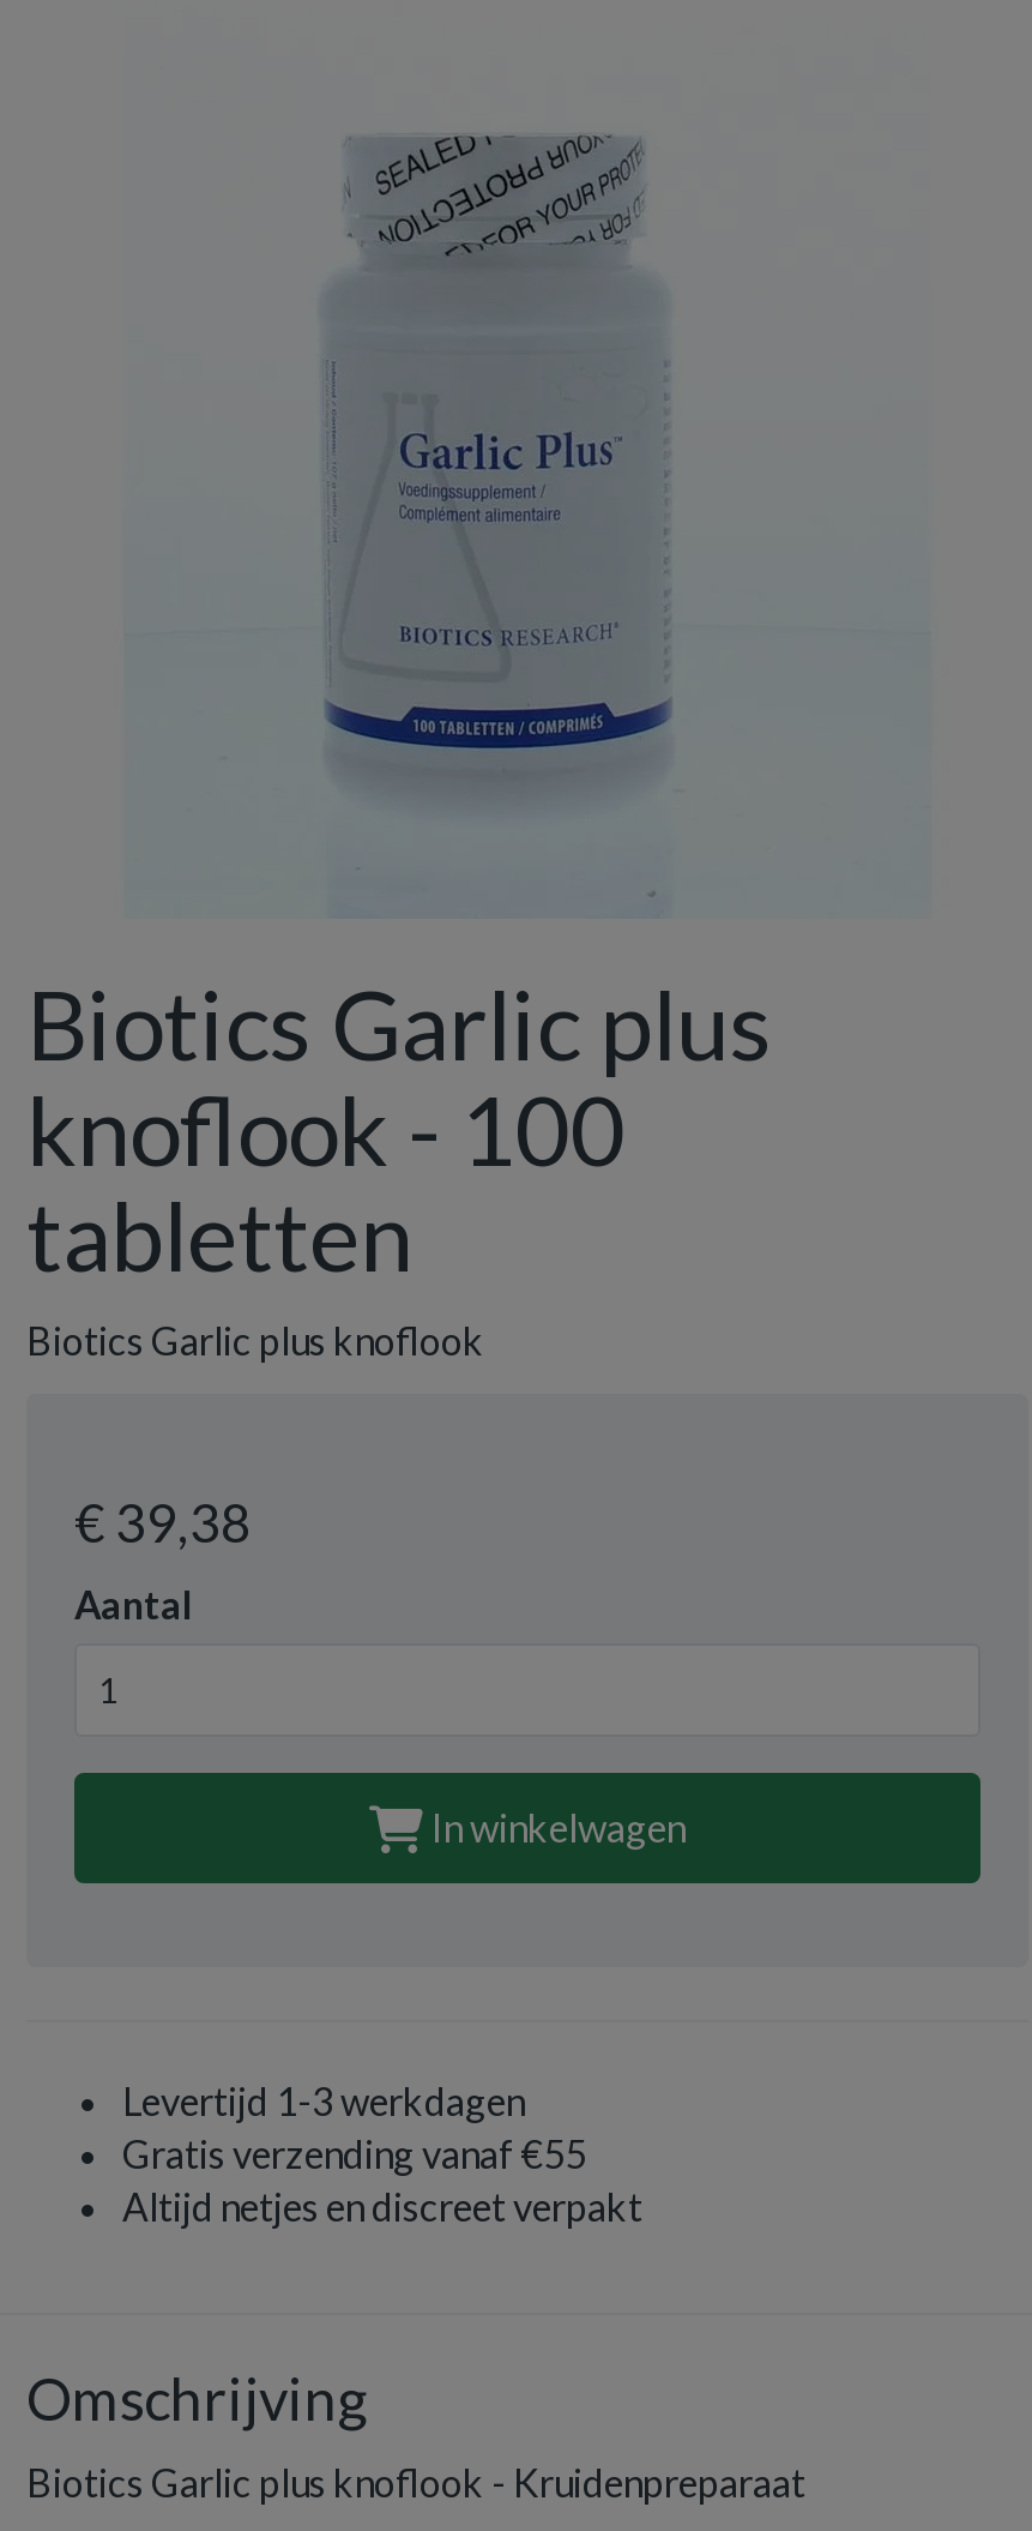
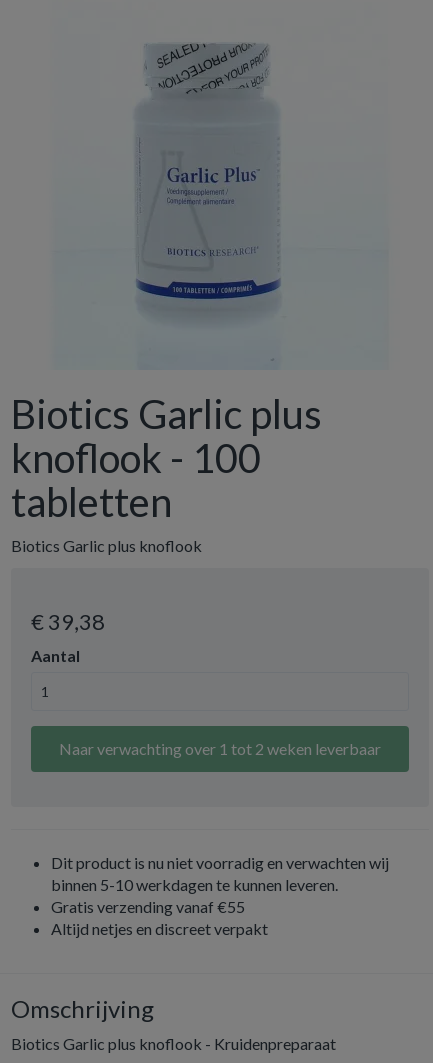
[424,1804,686,1850] In winkelwagen -> [59,739,381,758] Naar verwachting over 1 tot 2 weken leverbaar
[122,2078,525,2123] Levertijd 1-3 werkdagen -> [51,853,389,894] Dit product is nu niet voorradig en verwachten wij | binnen 5-10 werkdagen te kunnen leveren.

